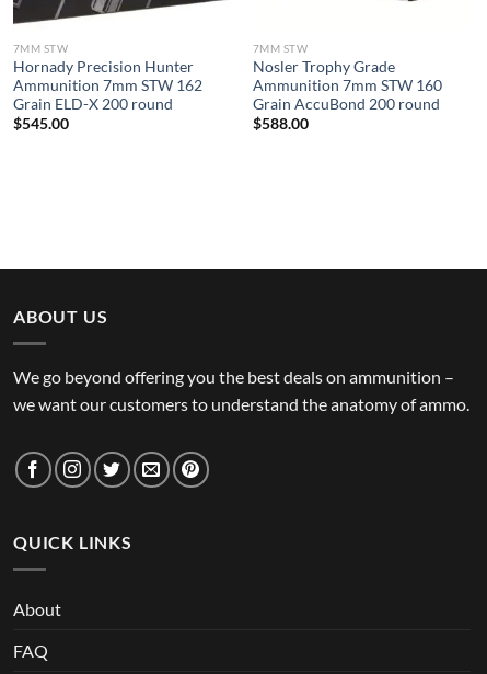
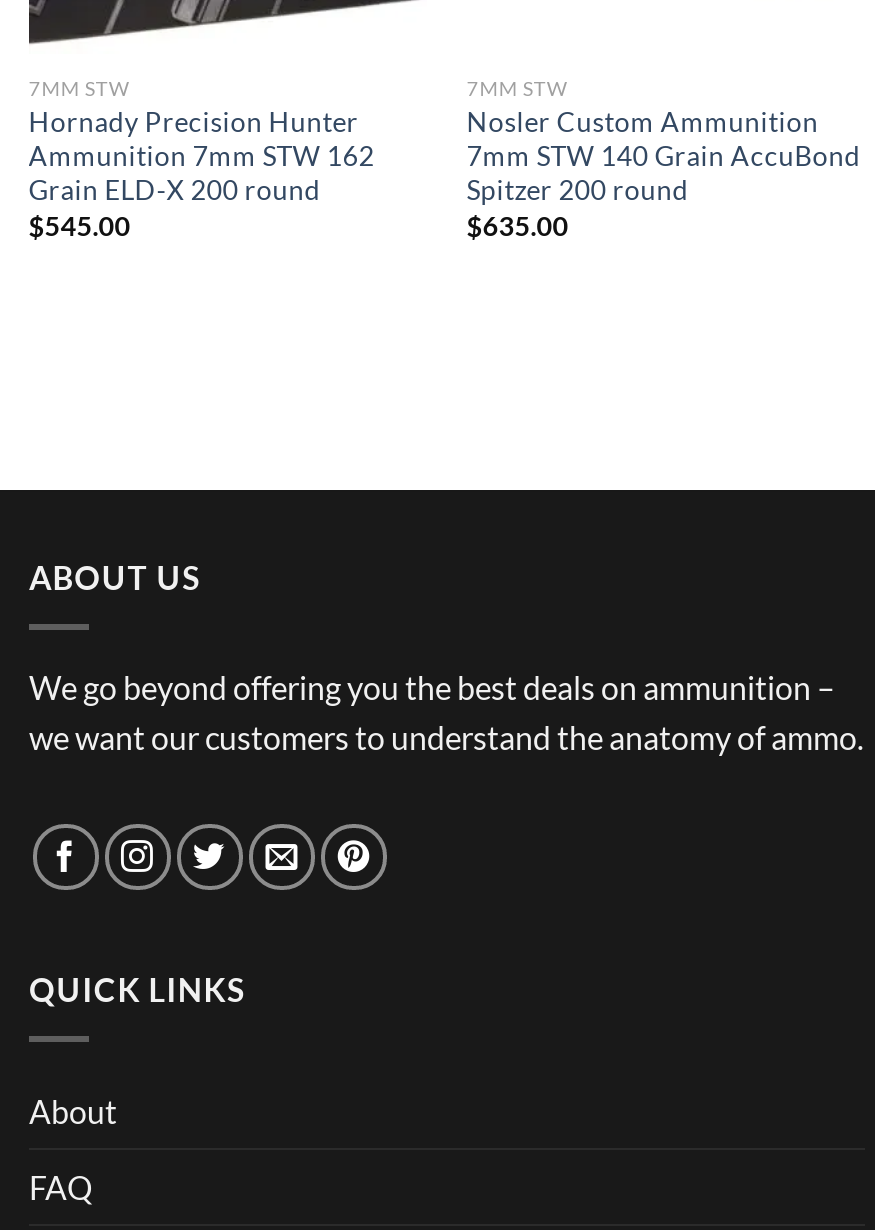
[253,58,442,132] Nosler Trophy Grade | Ammunition 7mm STW 160 | Grain AccuBond 200 round | $588.00 -> [467,105,861,242] Nosler Custom Ammunition | 7mm STW 140 Grain AccuBond | Spitzer 200 round | $635.00

